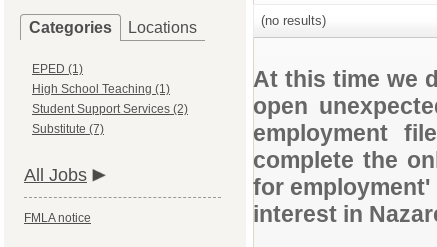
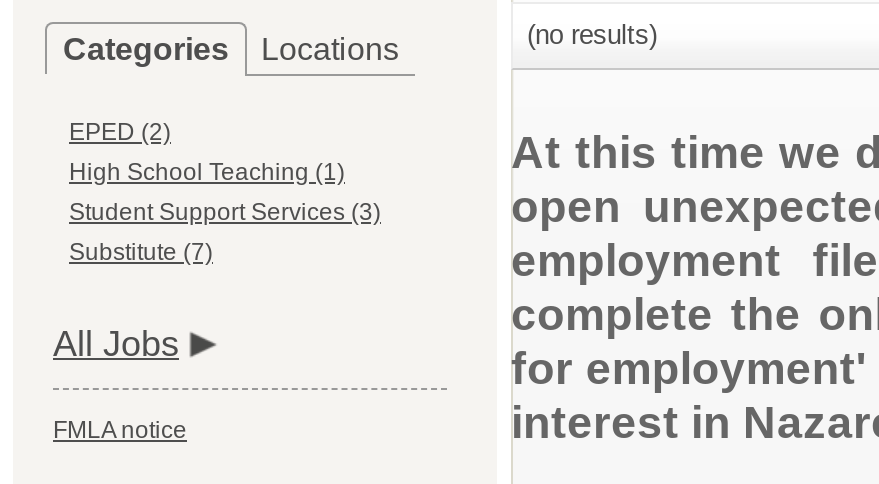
[32,62,83,76] EPED (1) -> [69,118,171,146] EPED (2)
[32,102,188,116] Student Support Services (2) -> [69,198,381,226] Student Support Services (3)

